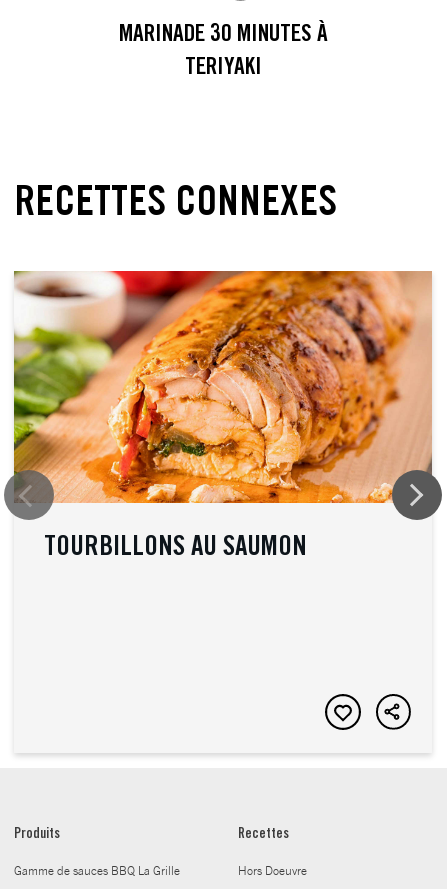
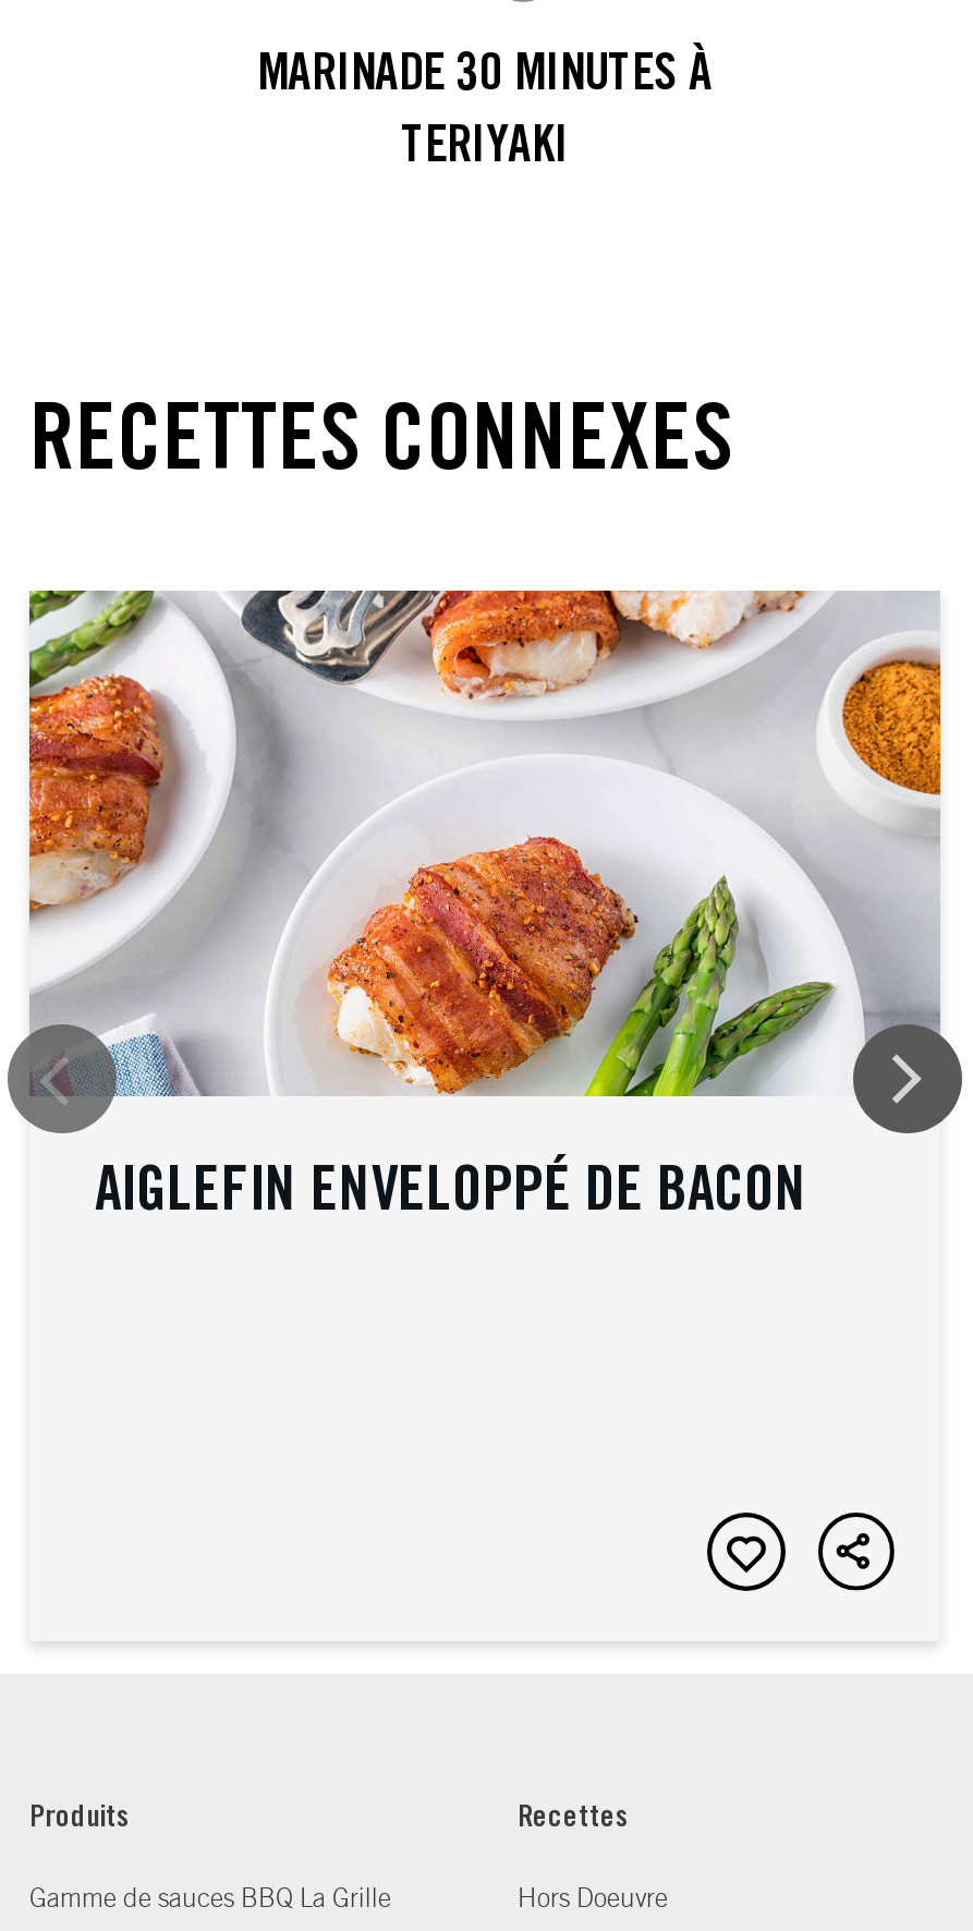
[13,270,432,563] [image] | TOURBILLONS AU SAUMON -> [27,588,940,1228] [image] | AIGLEFIN ENVELOPPÉ DE BACON

